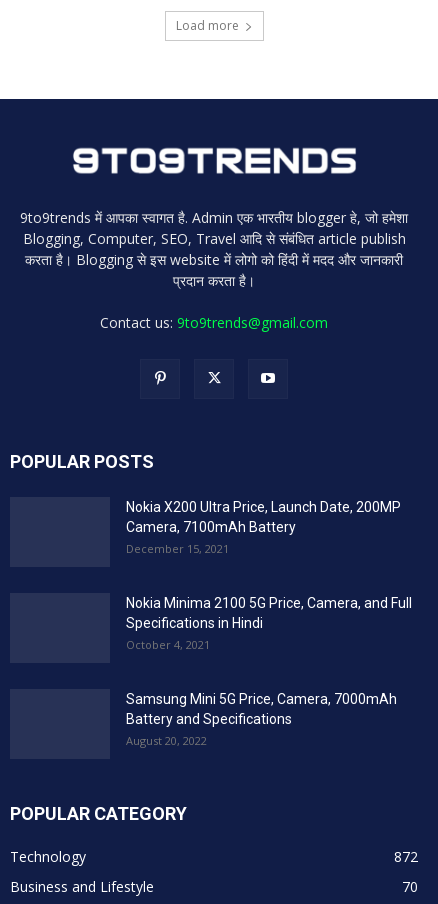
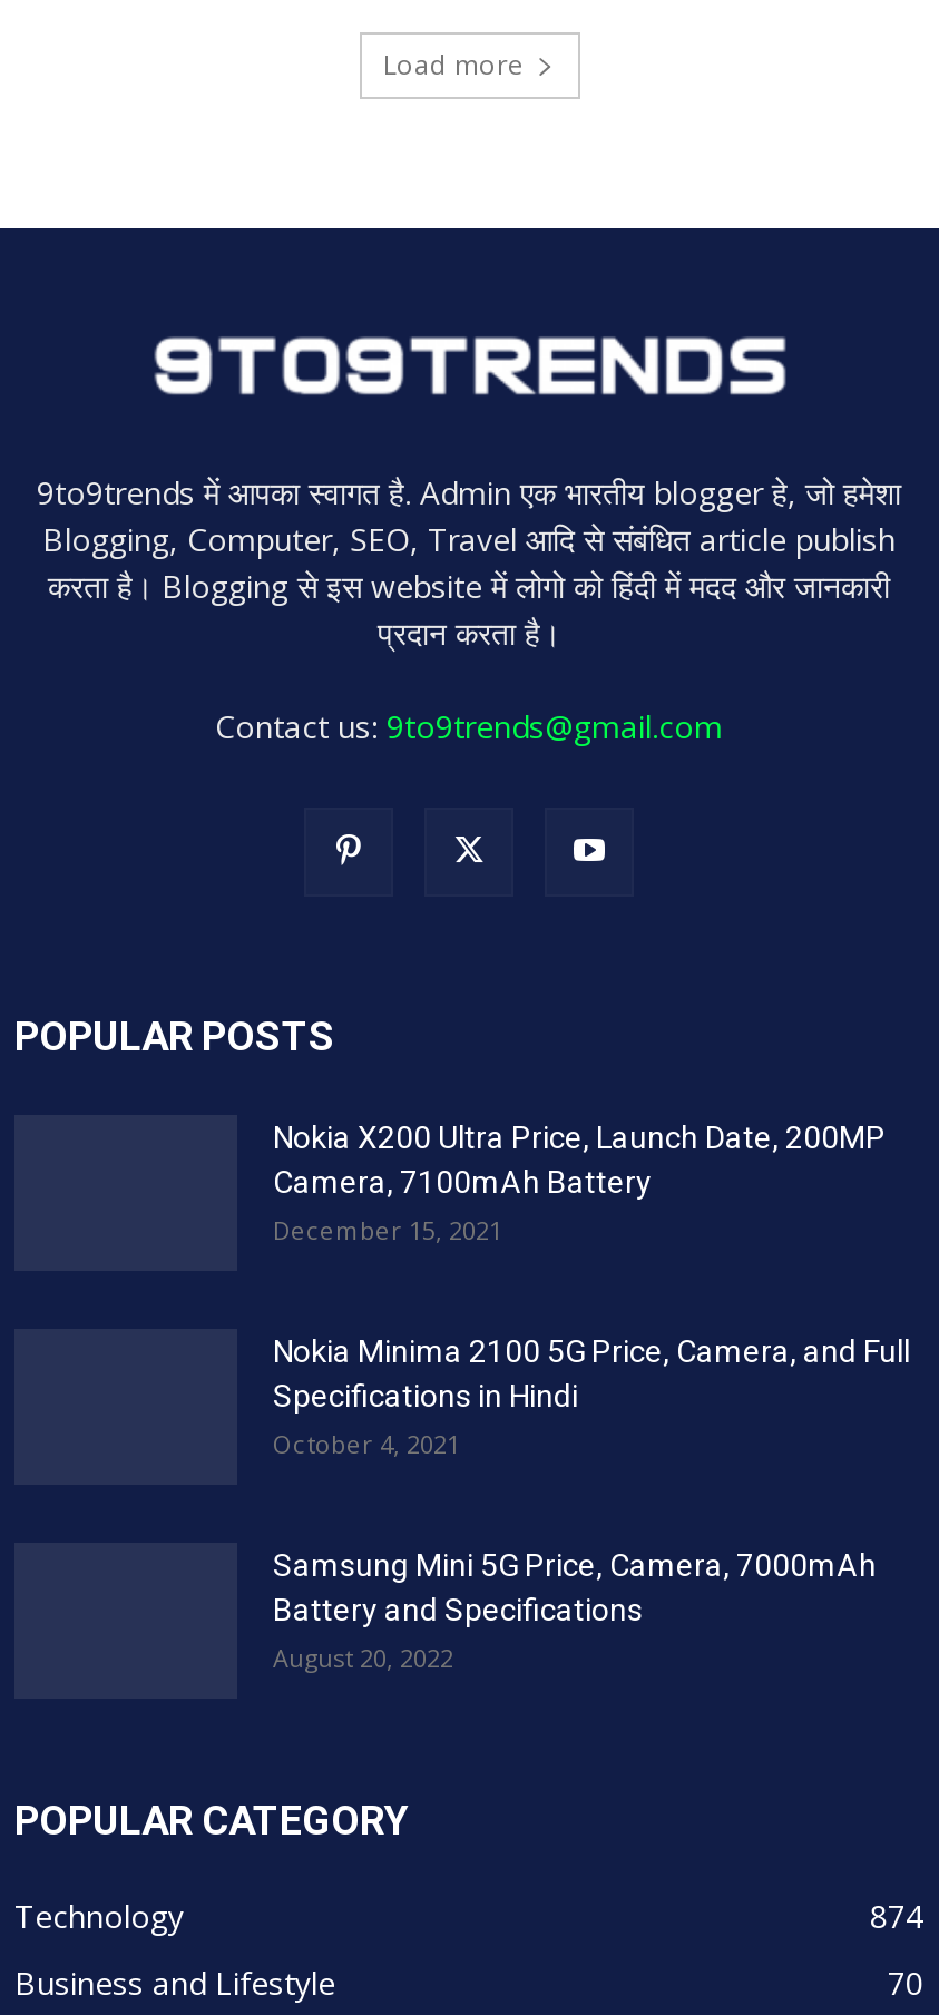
[394,847,418,866] 872 -> [870,1895,923,1937] 874

